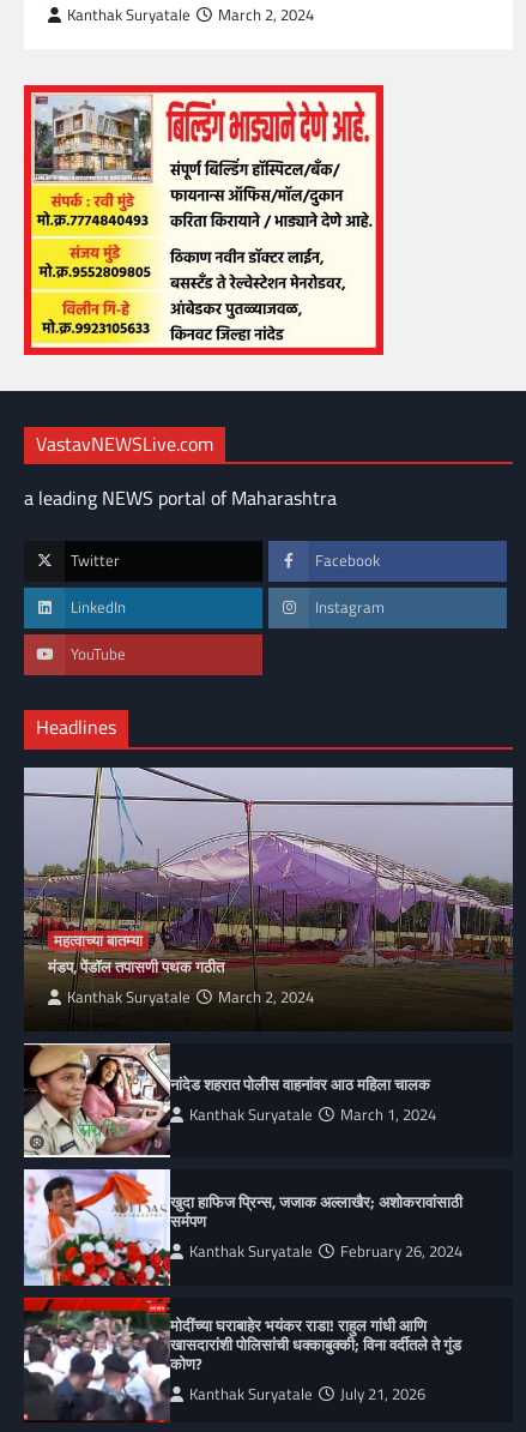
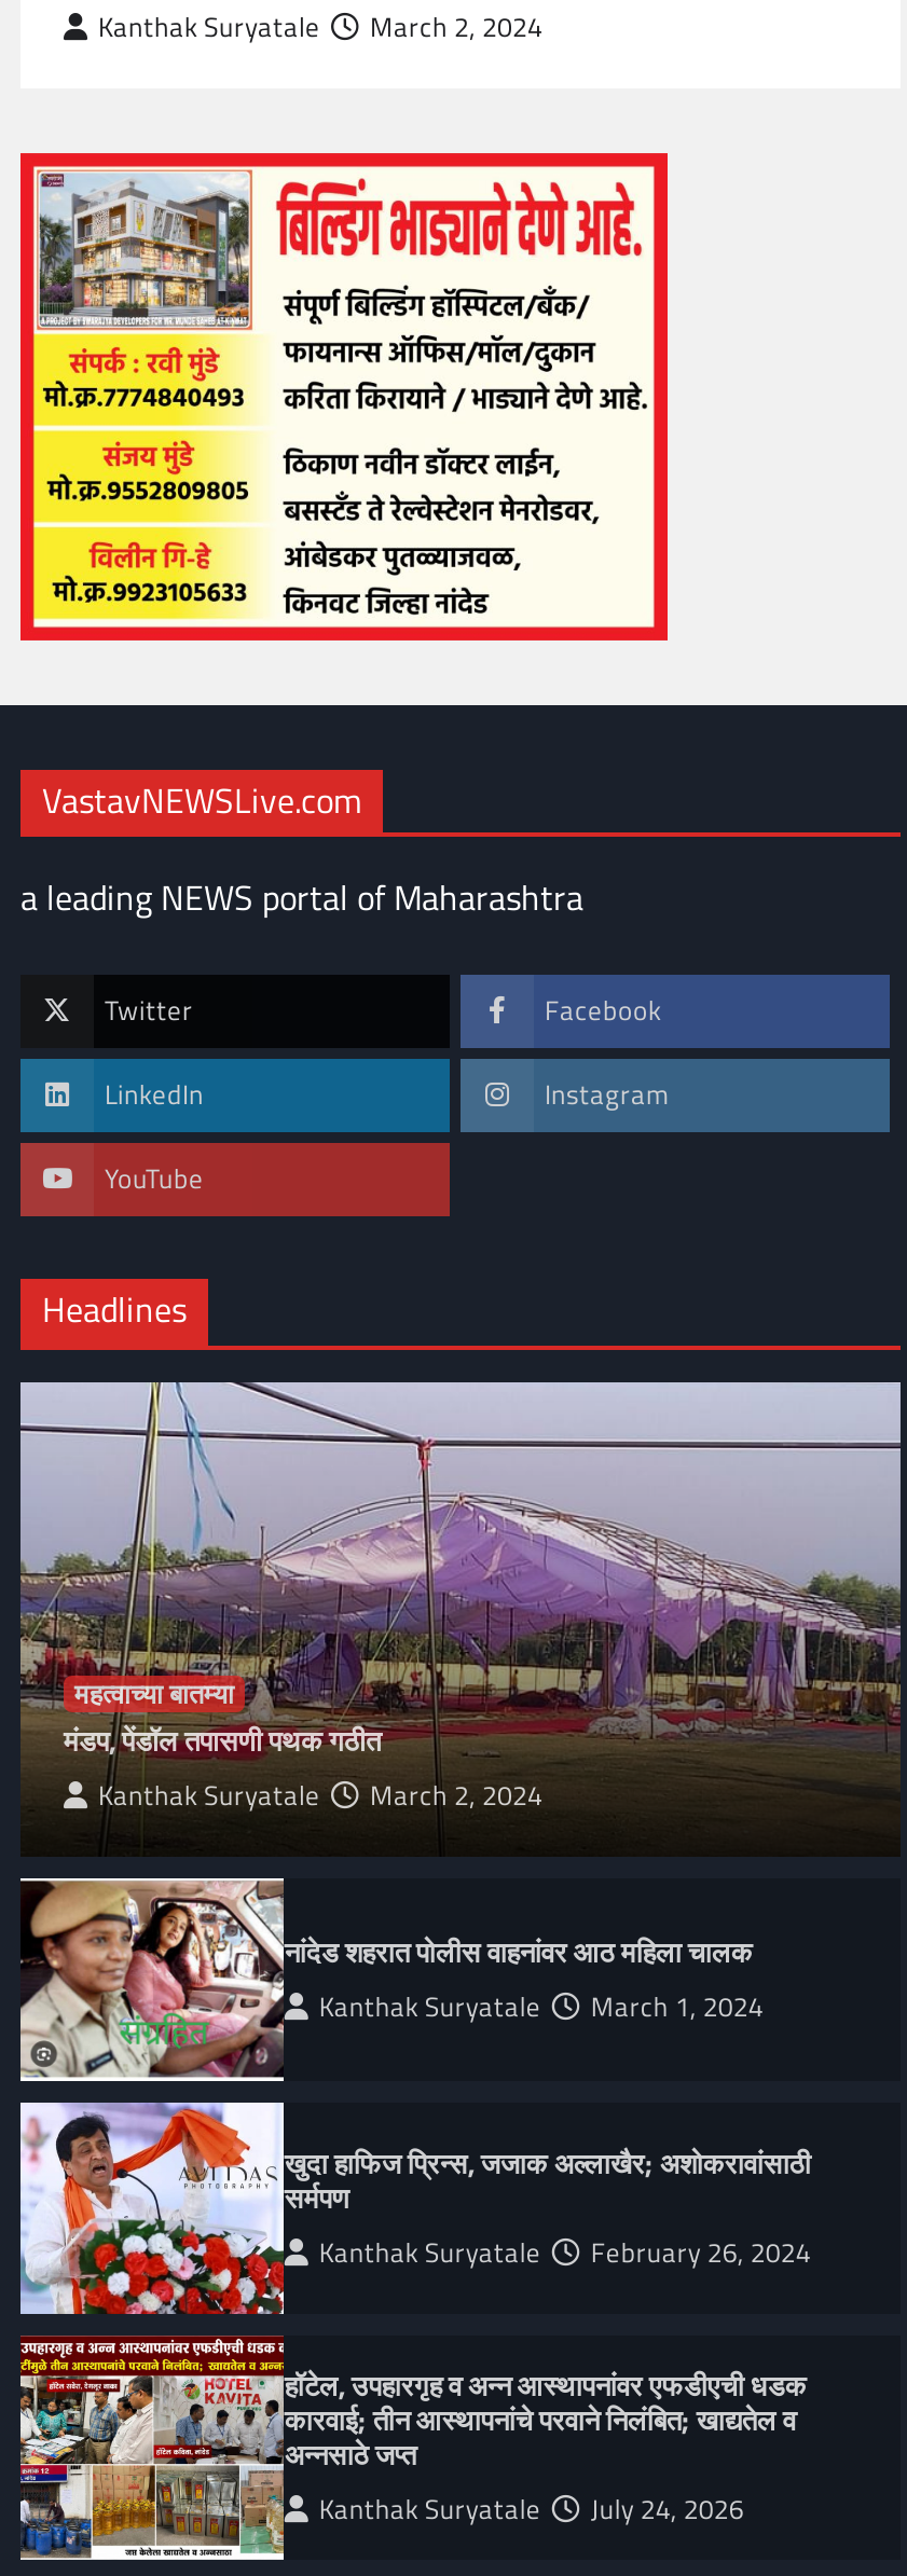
[23,1298,462,1424] [image] | मोदींच्या घराबाहेर भयंकर राडा! राहुल गांधी आणि | खासदारांशी पोलिसांची धक्काबुक्की; विना वर्दीतले ते गुंड | कोण? -> [18,2336,806,2562] [image] | हॉटेल, उपहारगृह व अन्न आस्थापनांवर एफडीएची धडक | कारवाई; तीन आस्थापनांचे परवाने निलंबित; खाद्यतेल व | अन्नसाठे जप्त
[190,1383,426,1406] Kanthak Suryatale July 21, 2026 -> [319,2488,744,2529] Kanthak Suryatale July 24, 2026

